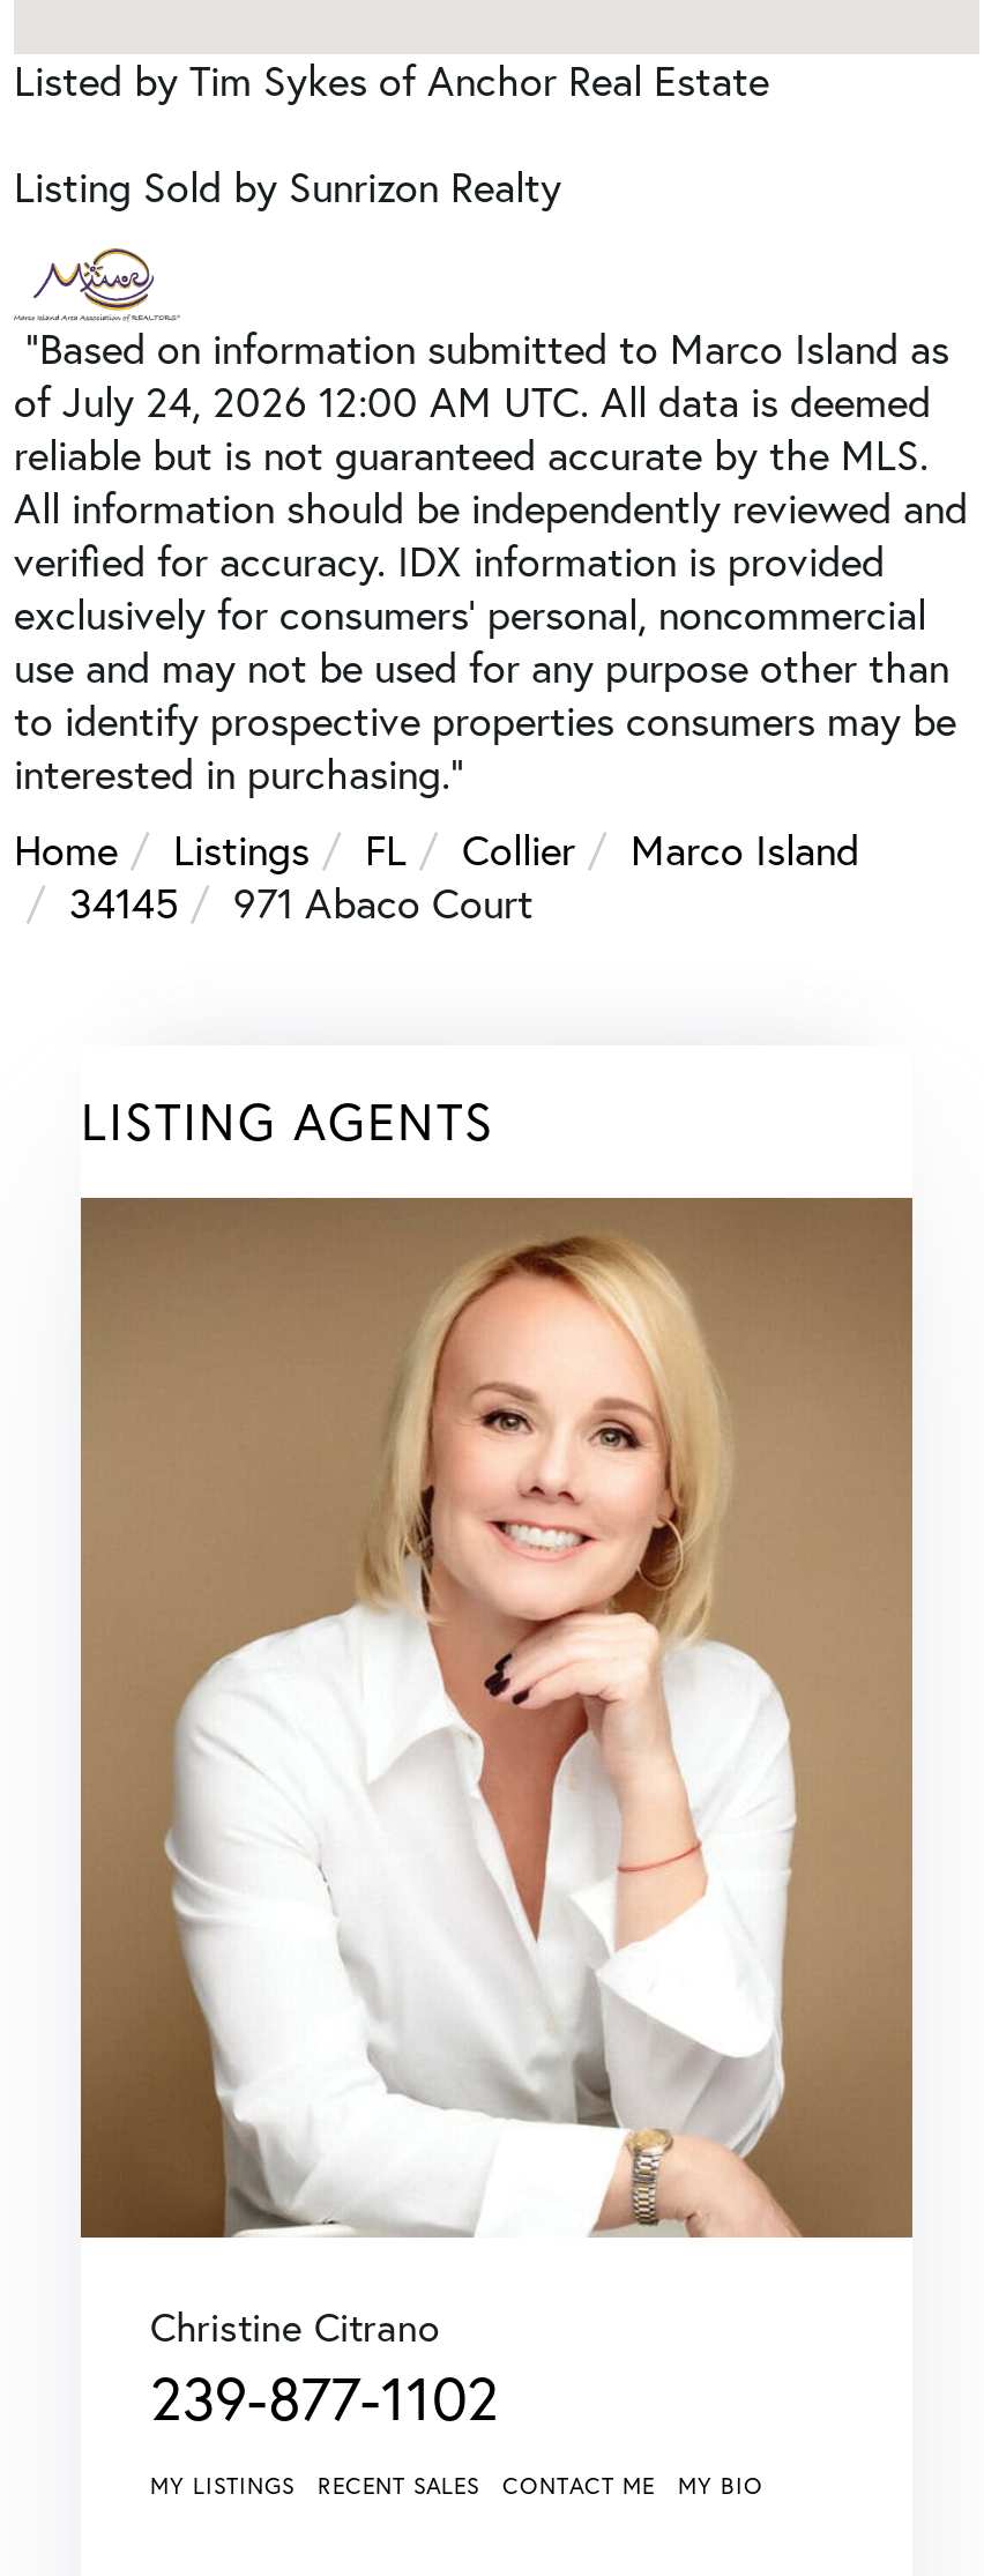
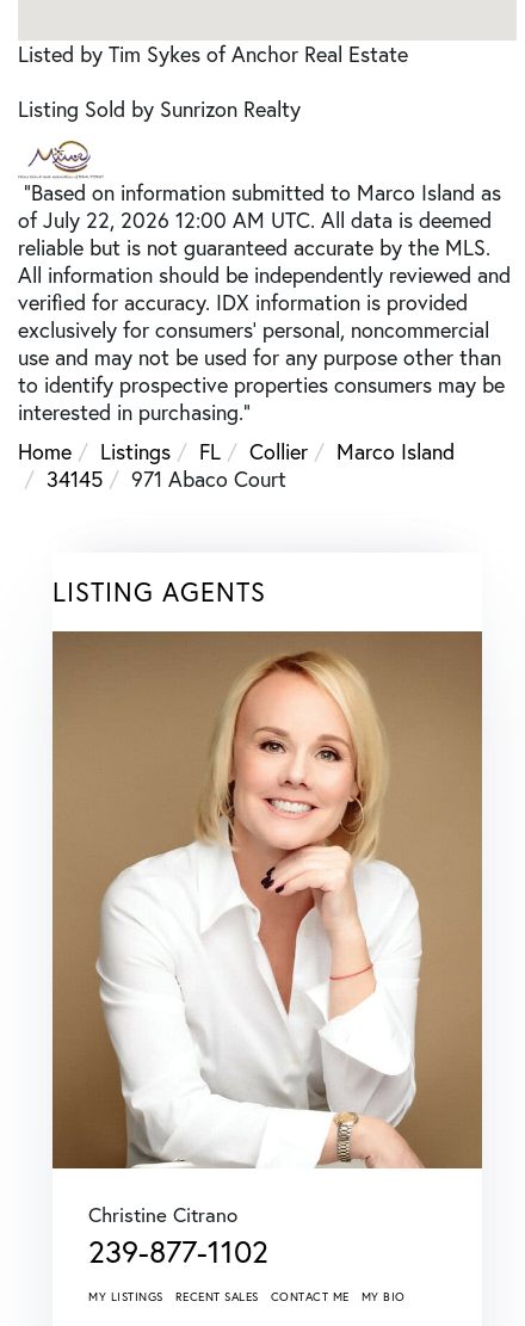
[14,375,931,428] of July 24, 2026 12:00 AM UTC. All data is deemed -> [18,206,492,234] of July 22, 2026 12:00 AM UTC. All data is deemed

